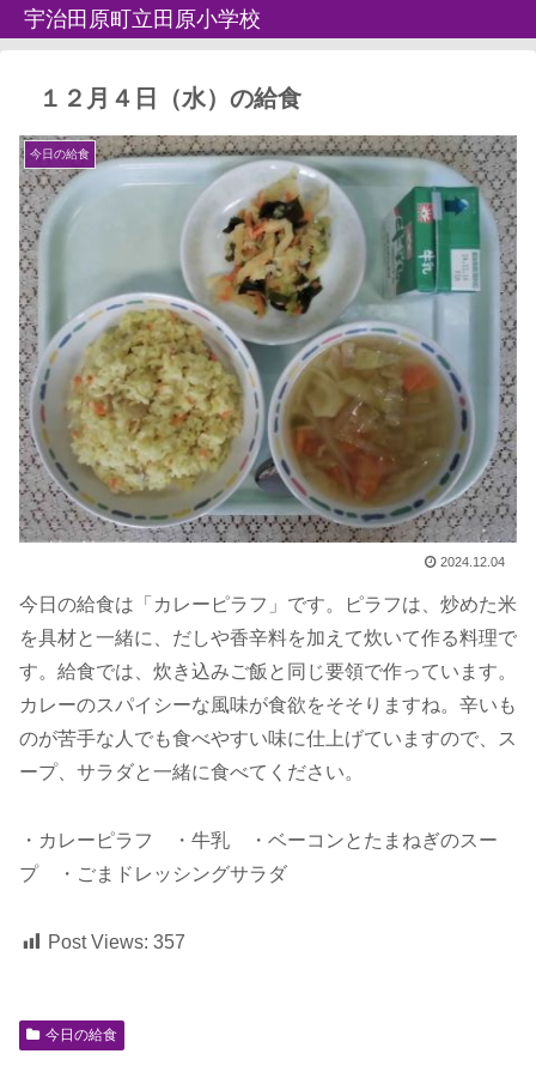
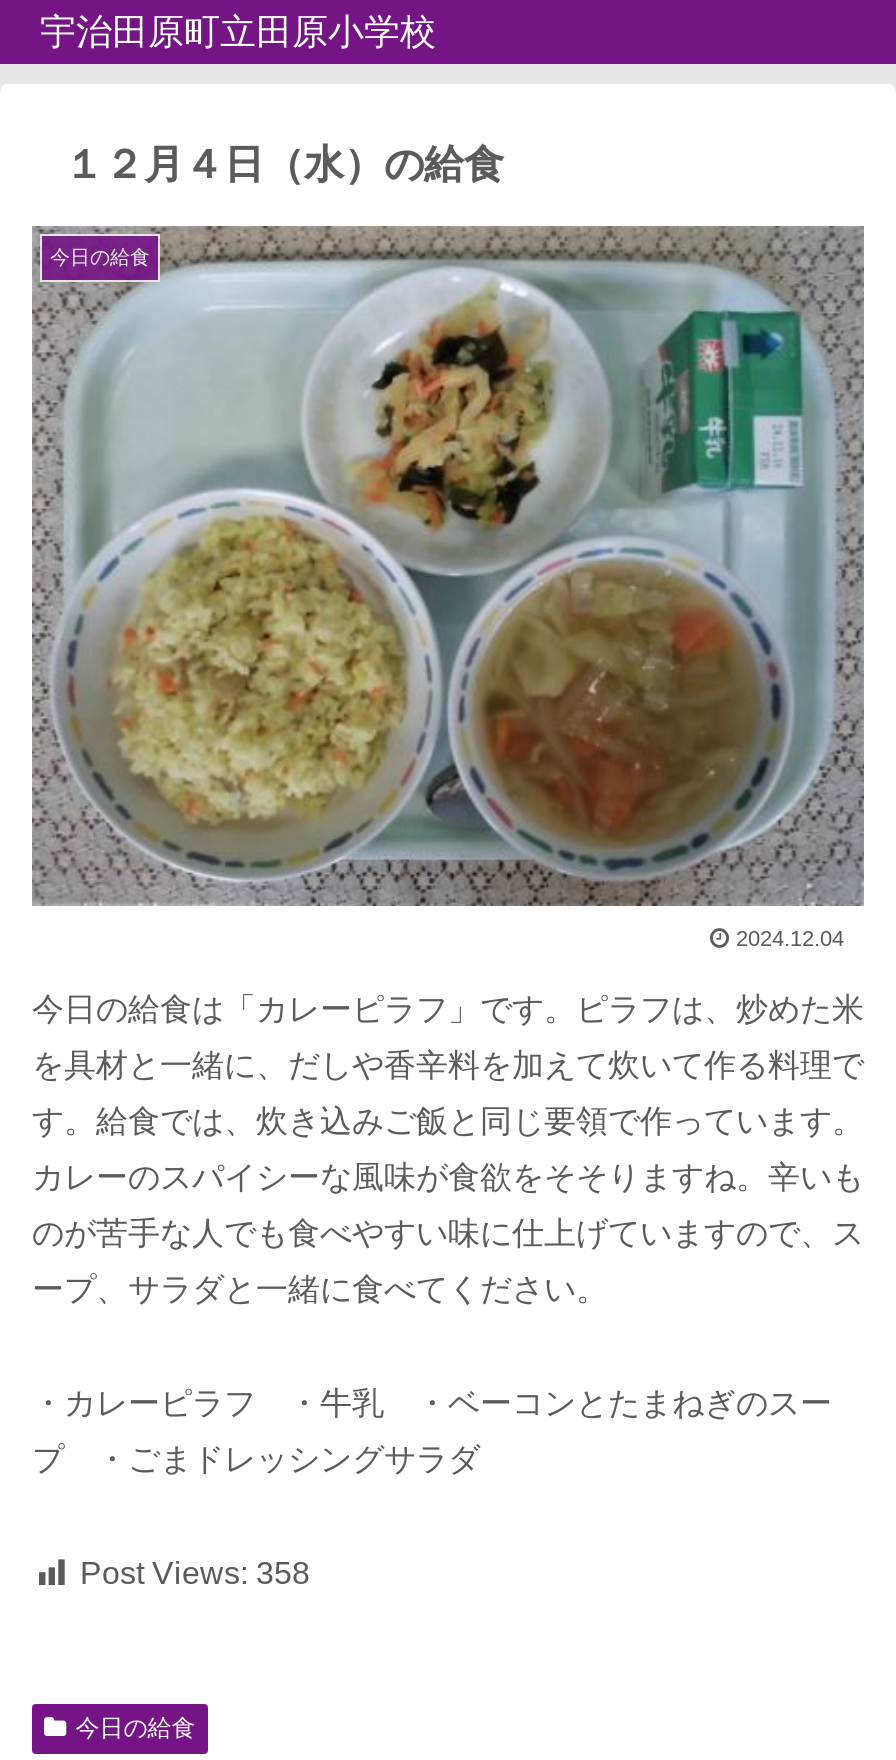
[48,932,185,952] Post Views: 357 -> [80,1556,310,1590] Post Views: 358

